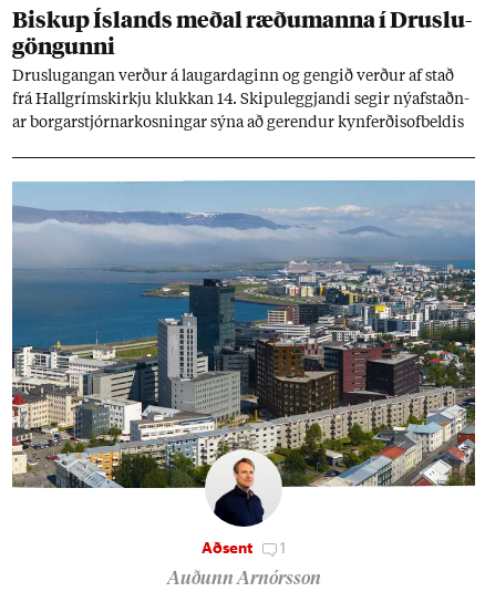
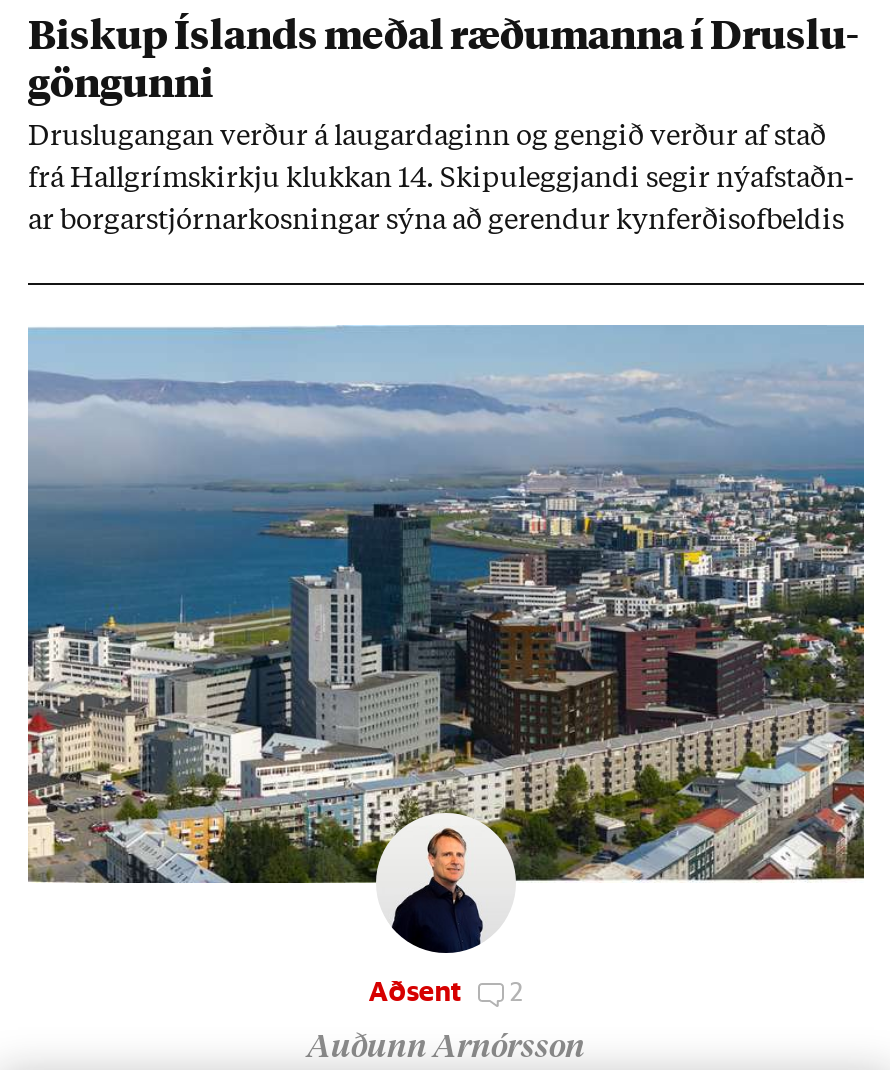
[202,538,285,558] Aðsent 1 -> [369,973,523,1009] Aðsent 2

